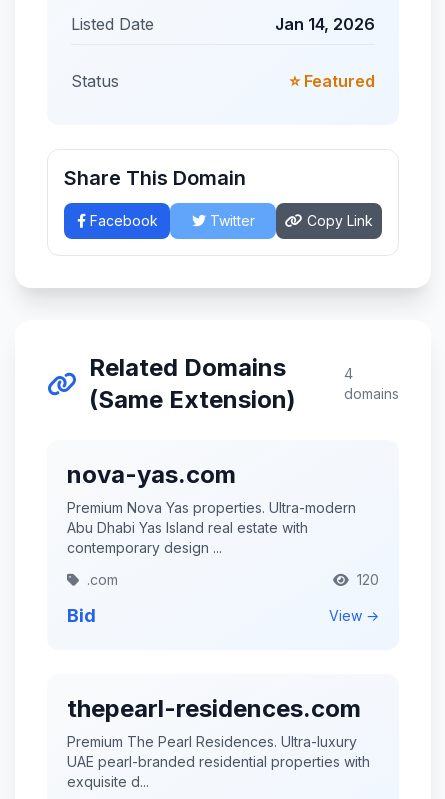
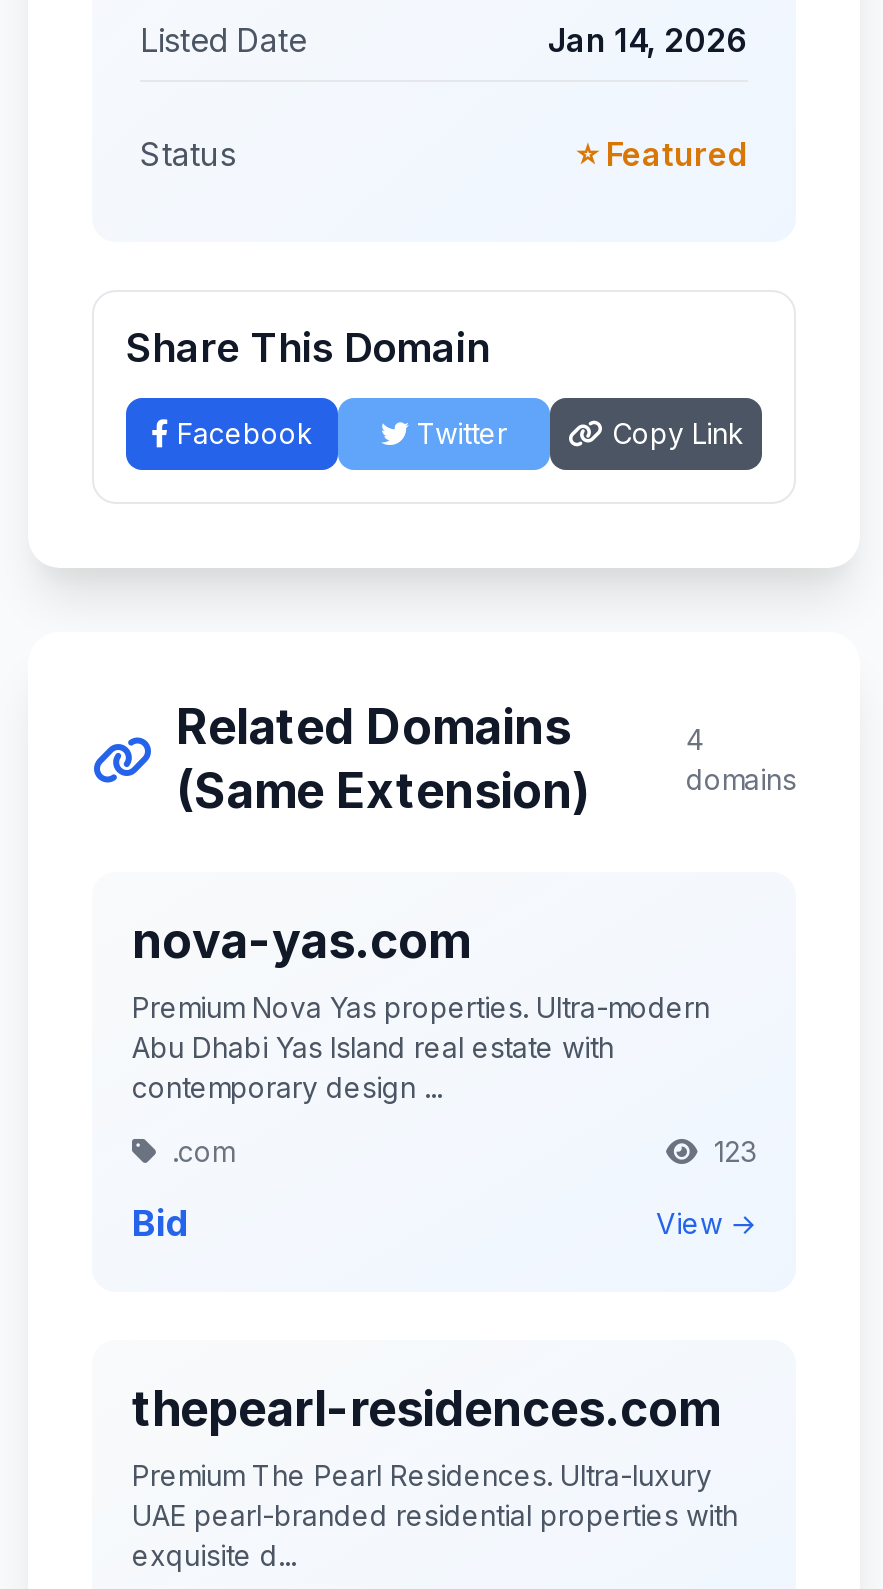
[353,571,379,588] 120 -> [706,1134,756,1168] 123

